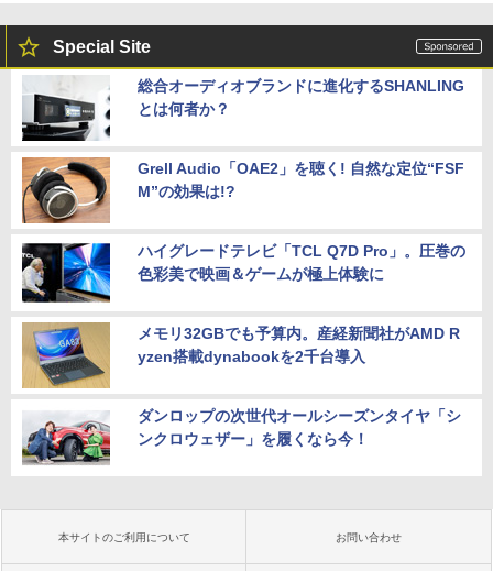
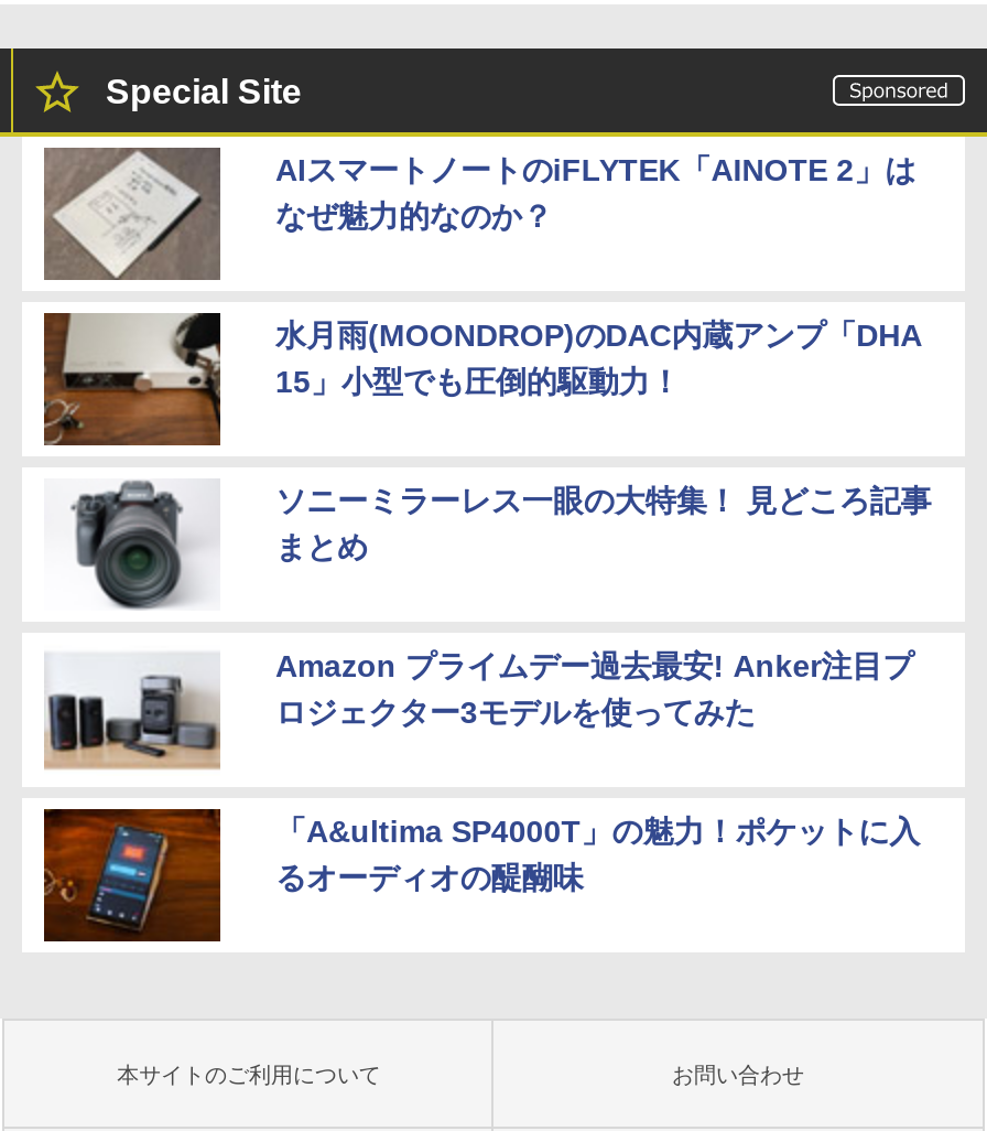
[21,75,464,142] [image] | 総合オーディオブランドに進化するSHANLING | とは何者か？ -> [42,146,916,282] [image] | AIスマートノートのiFLYTEK「AINOTE 2」は | なぜ魅力的なのか？
[21,156,464,224] [image] | Grell Audio「OAE2」を聴く! 自然な定位“FSF | M”の効果は!? -> [42,311,922,448] [image] | 水月雨(MOONDROP)のDAC内蔵アンプ「DHA | 15」小型でも圧倒的駆動力！
[21,241,465,305] [image] | ハイグレードテレビ「TCL Q7D Pro」。圧巻の | 色彩美で映画＆ゲームが極上体験に -> [44,478,931,611] [image] | ソニーミラーレス一眼の大特集！ 見どころ記事 | まとめ
[21,321,460,389] [image] | メモリ32GBでも予算内。産経新聞社がAMD R | yzen搭載dynabookを2千台導入 -> [44,644,913,776] [image] | Amazon プライムデー過去最安! Anker注目プ | ロジェクター3モデルを使ってみた
[21,405,461,471] [image] | ダンロップの次世代オールシーズンタイヤ「シ | ンクロウェザー」を履くなら今！ -> [42,807,920,944] [image] | 「A&ultima SP4000T」の魅力！ポケットに入 | るオーディオの醍醐味

